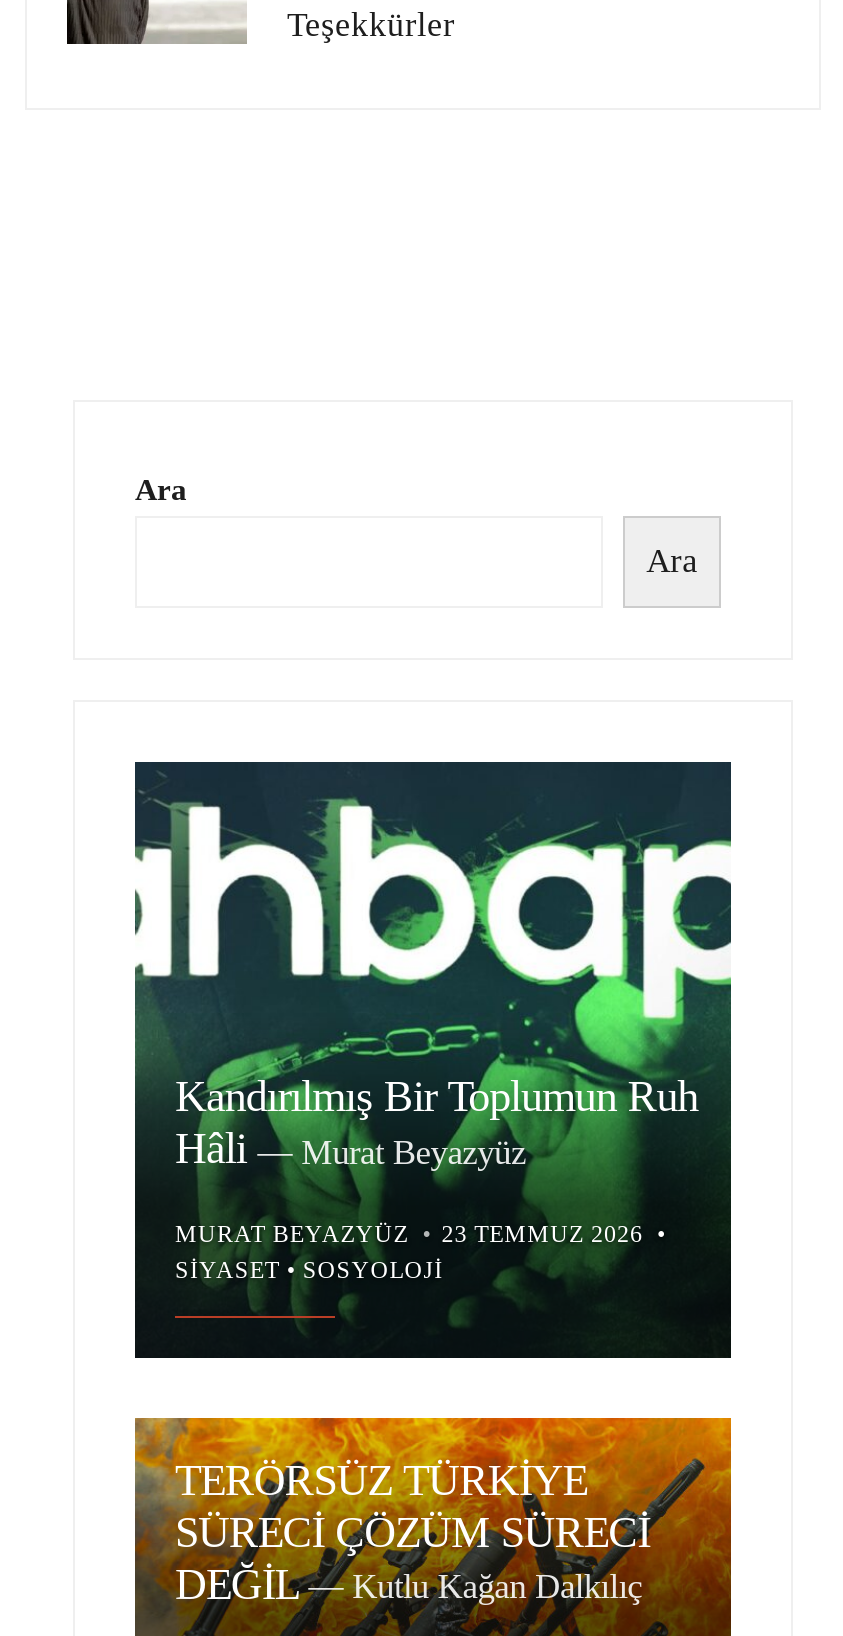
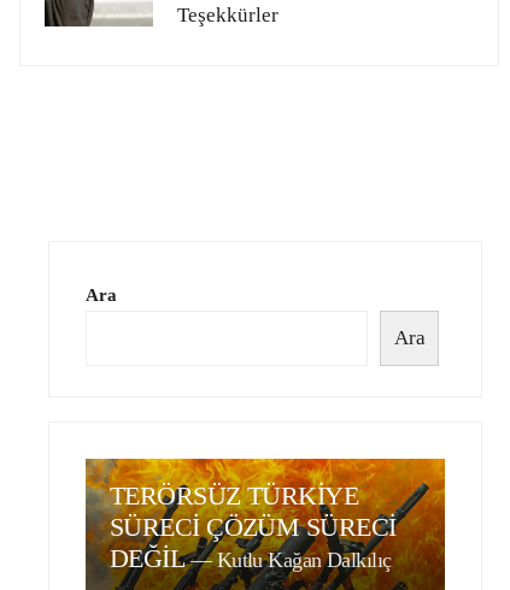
[133,760,733,1360] [image] | Kandırılmış Bir Toplumun Ruh | Hâli — Murat Beyazyüz | MURAT BEYAZYÜZ • 23 TEMMUZ 2026 • | SIYASET • SOSYOLOJI -> none

